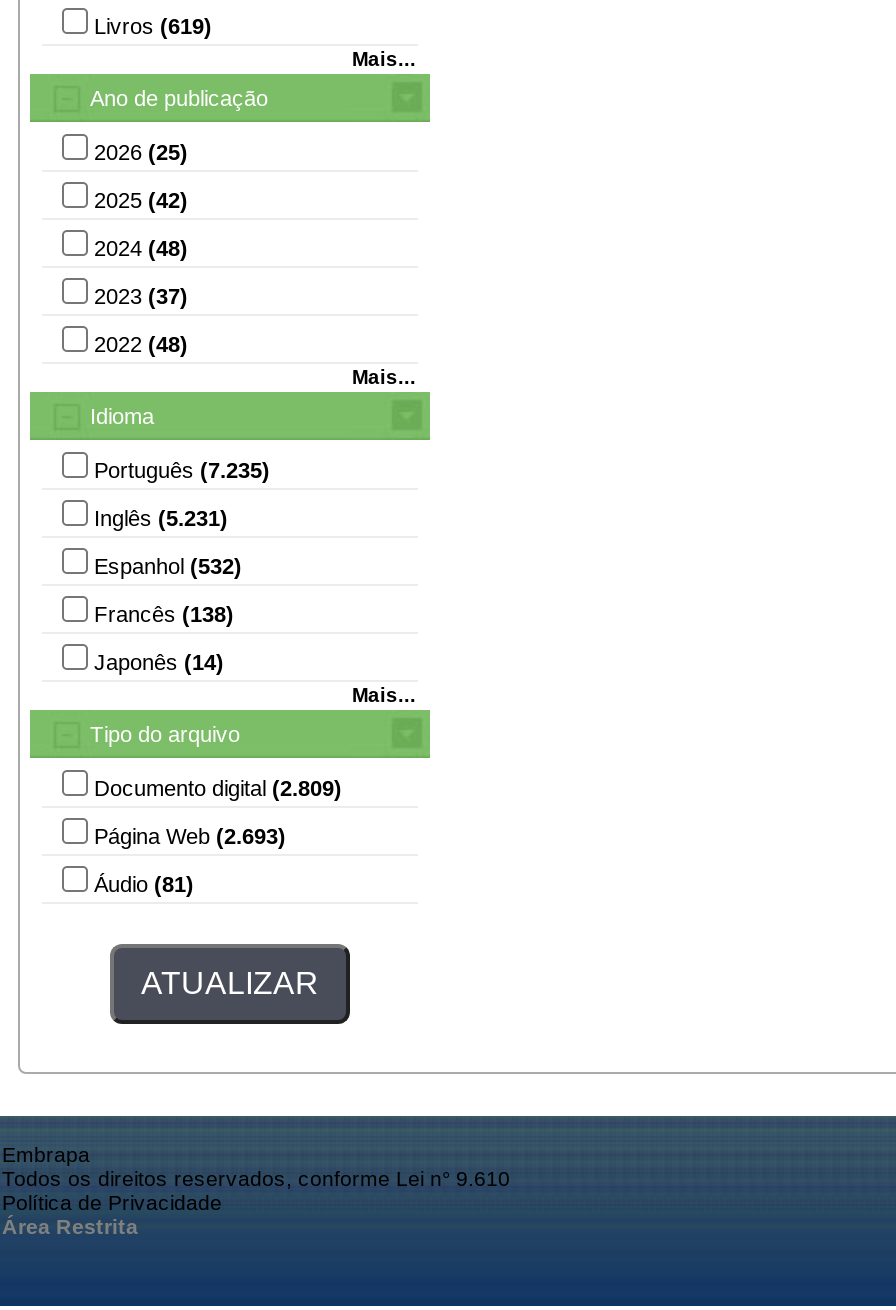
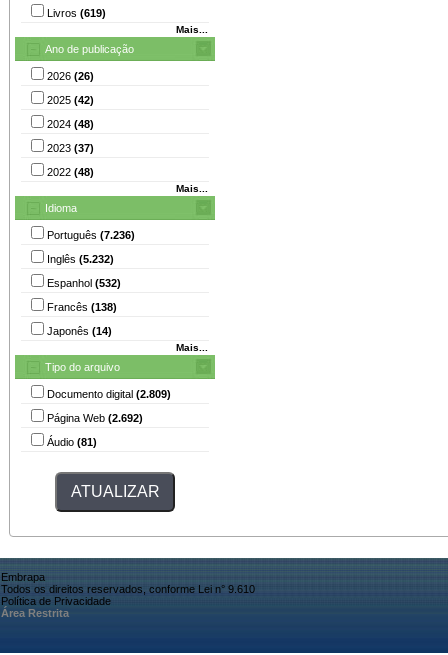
[94,139,188,163] 2026 (25) -> [47,69,94,81] 2026 (26)
[94,457,270,481] Português (7.235) -> [47,228,135,240] Português (7.236)
[94,505,228,529] Inglês (5.231) -> [47,252,114,264] Inglês (5.232)
[94,823,286,847] Página Web (2.693) -> [47,411,143,423] Página Web (2.692)

